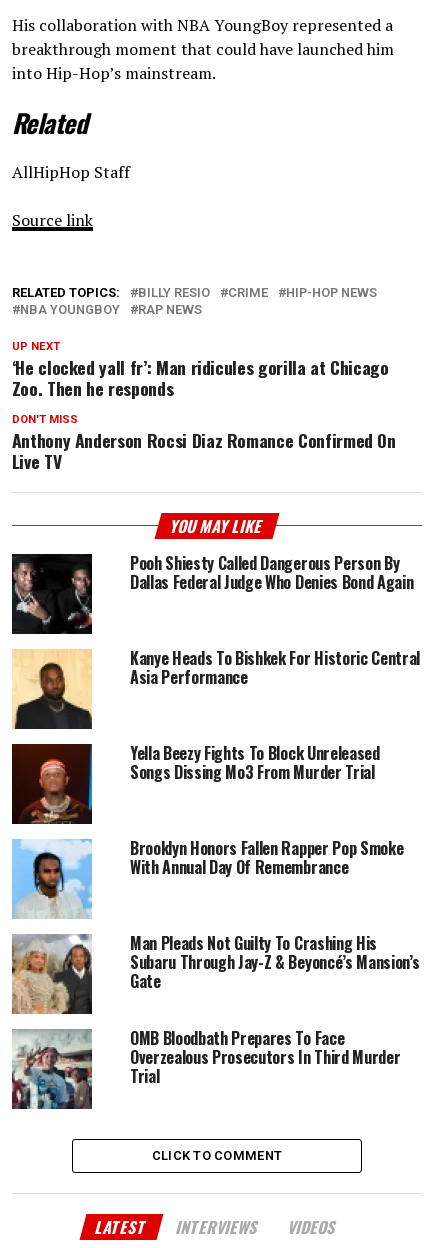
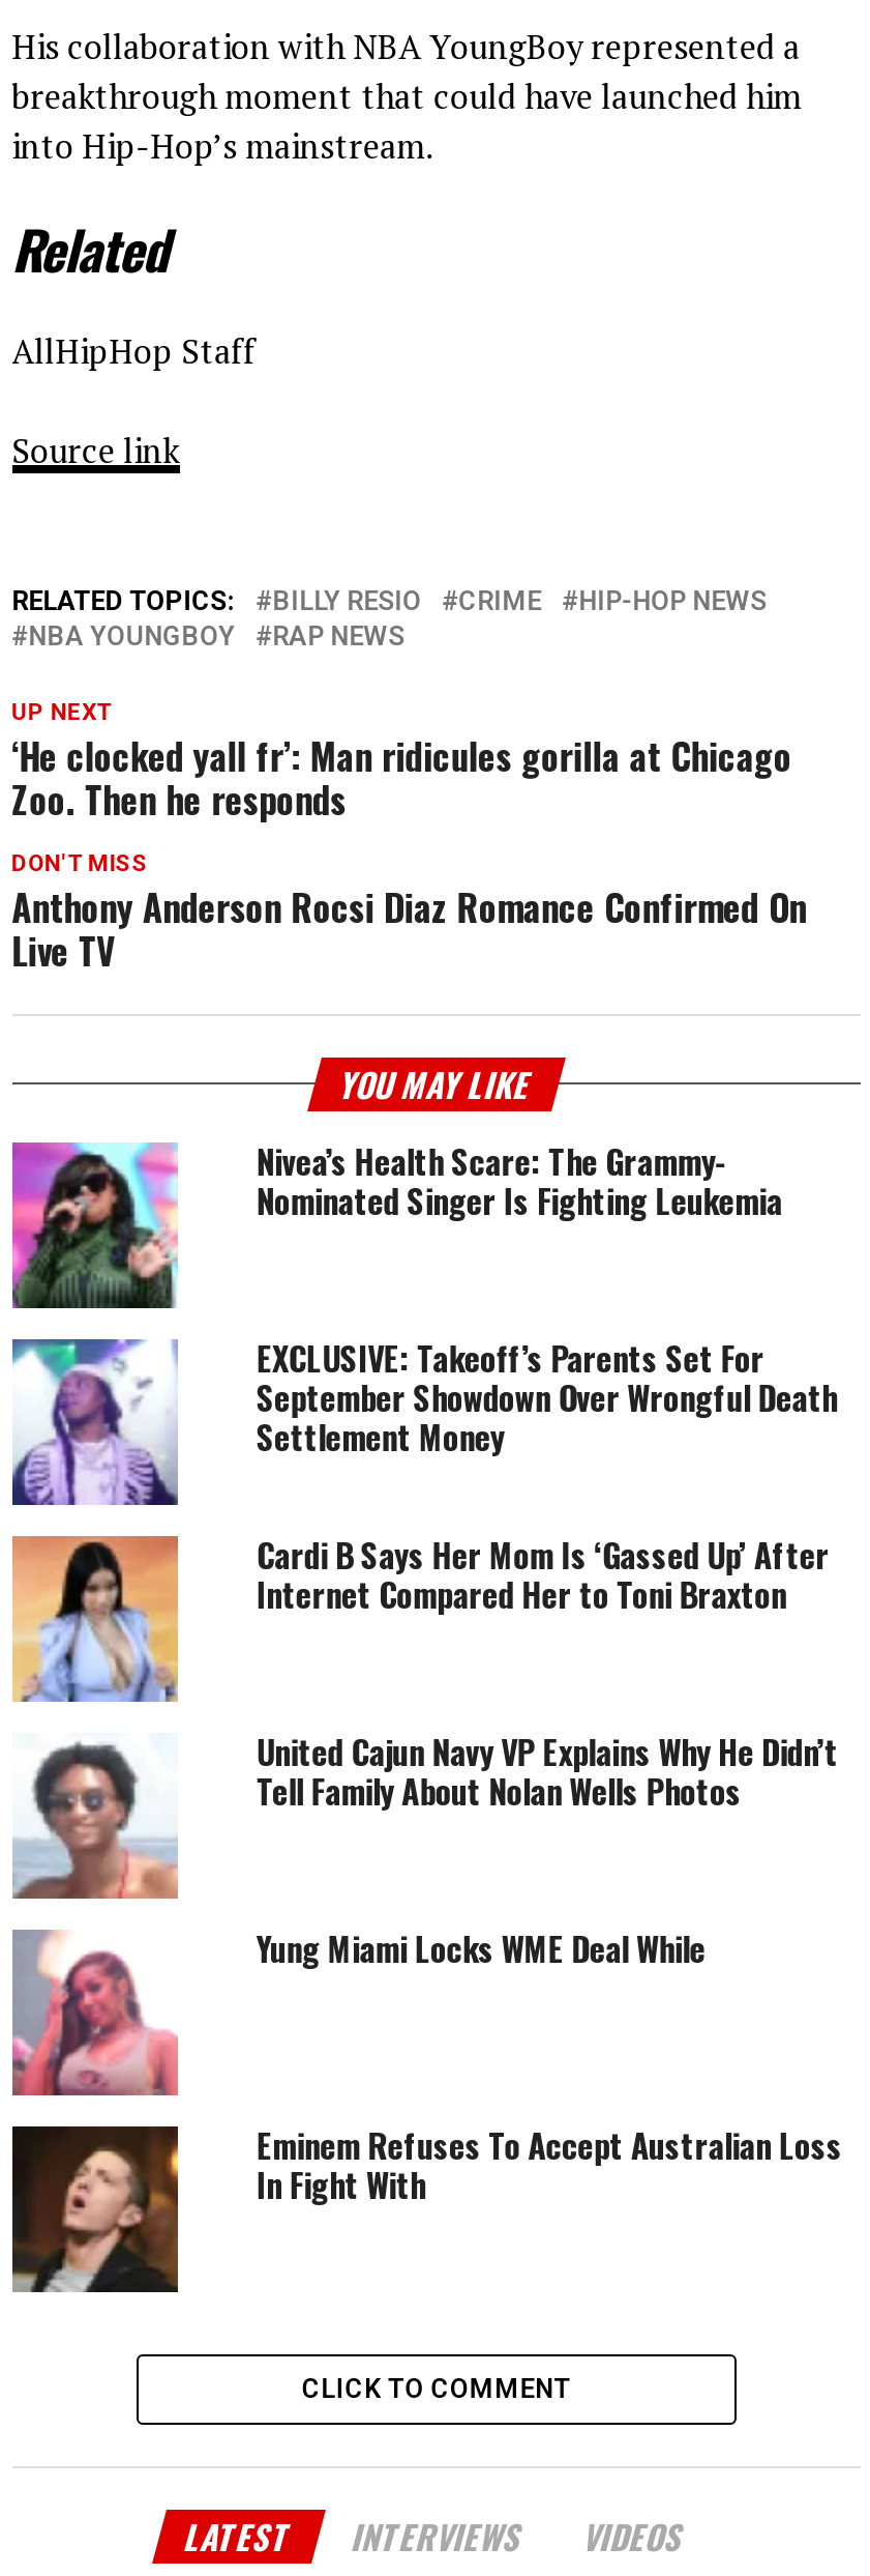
[11,551,413,634] [image] | Pooh Shiesty Called Dangerous Person By | Dallas Federal Judge Who Denies Bond Again -> [10,1137,782,1308] [image] | Nivea’s Health Scare: The Grammy- | Nominated Singer Is Fighting Leukemia
[12,646,420,730] [image] | Kanye Heads To Bishkek For Historic Central | Asia Performance -> [10,1334,837,1507] [image] | EXCLUSIVE: Takeoff’s Parents Set For | September Showdown Over Wrongful Death | Settlement Money
[11,741,380,825] [image] | Yella Beezy Fights To Block Unreleased | Songs Dissing Mo3 From Murder Trial -> [10,1531,829,1704] [image] | Cardi B Says Her Mom Is ‘Gassed Up’ After | Internet Compared Her to Toni Braxton
[11,836,403,919] [image] | Brooklyn Honors Fallen Rapper Pop Smoke | With Annual Day Of Remembrance -> [12,1727,838,1901] [image] | United Cajun Navy VP Explains Why He Didn’t | Tell Family About Nolan Wells Photos
[12,931,419,1015] [image] | Man Pleads Not Guilty To Crashing His | Subaru Through Jay-Z & Beyoncé’s Mansion’s | Gate -> [12,1924,706,2097] [image] | Yung Miami Locks WME Deal While
[12,1026,400,1110] [image] | OMB Bloodbath Prepares To Face | Overzealous Prosecutors In Third Murder | Trial -> [10,2121,842,2294] [image] | Eminem Refuses To Accept Australian Loss | In Fight With

